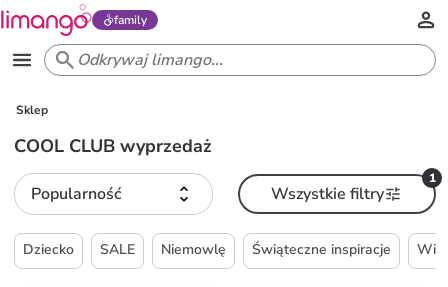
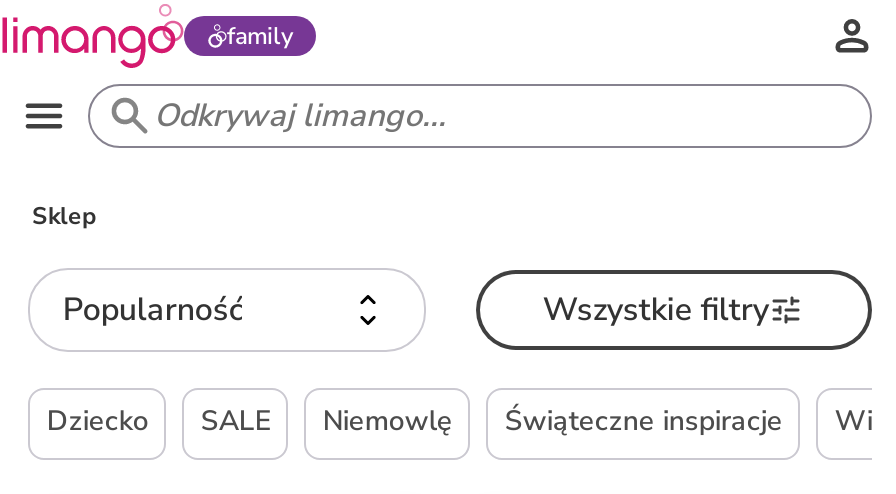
[14,134,212,158] COOL CLUB wyprzedaż -> none
[428,170,435,186] 1 -> none

